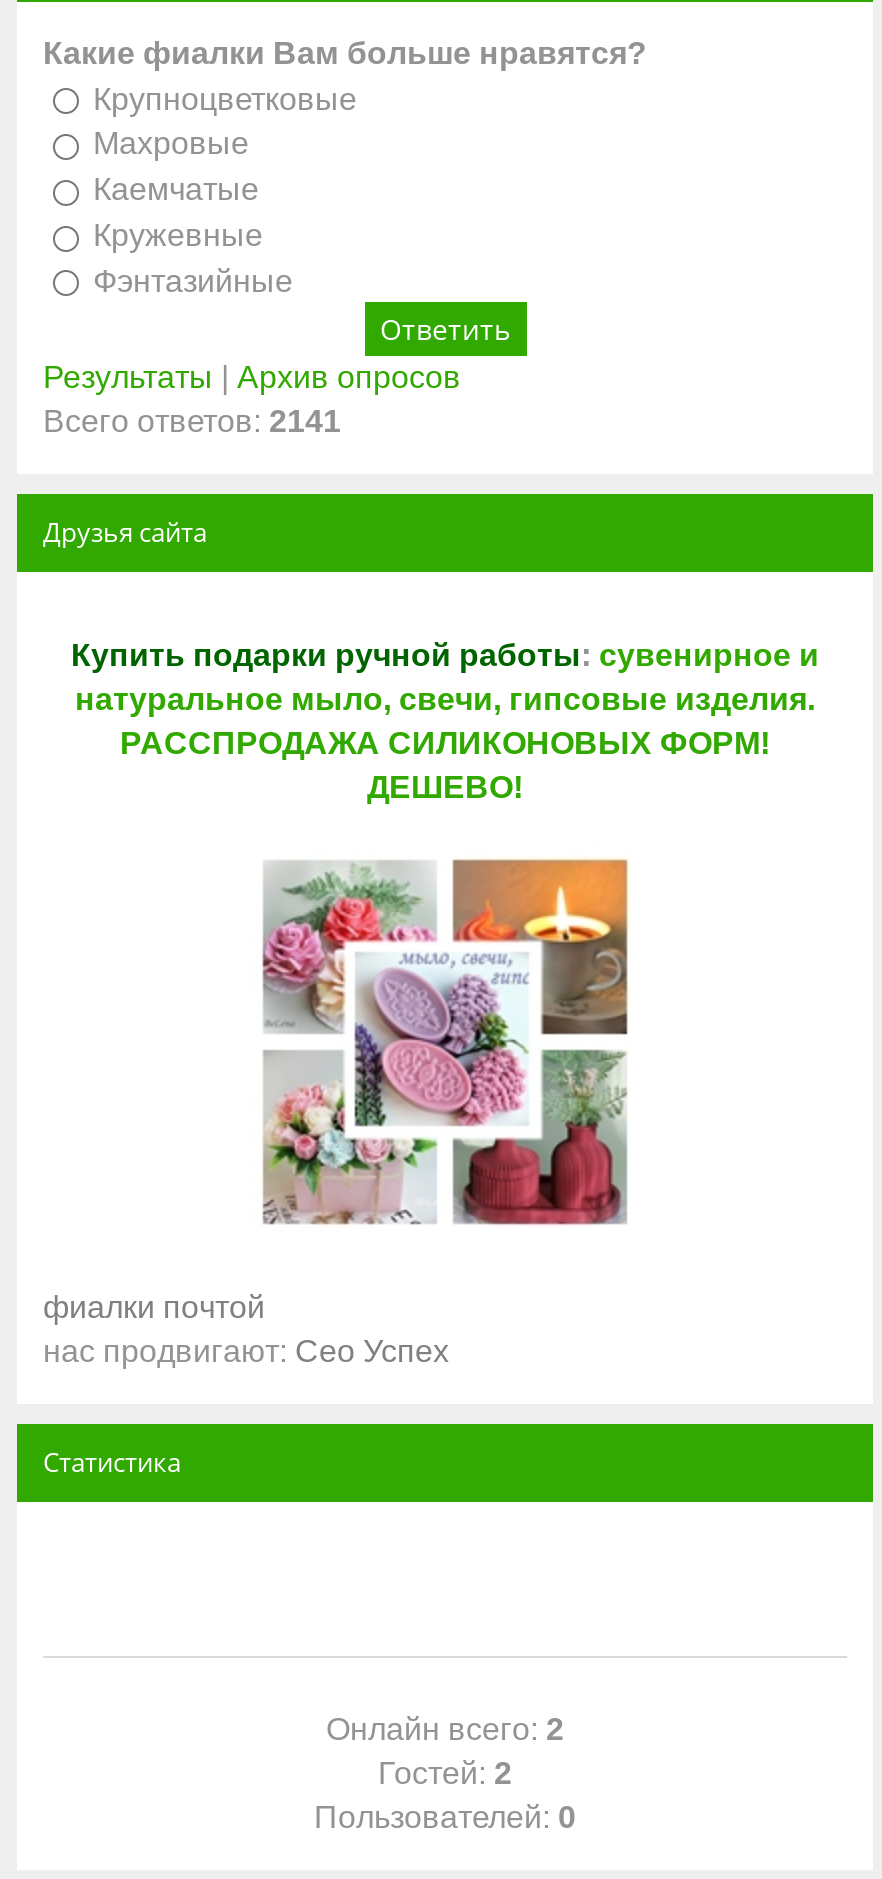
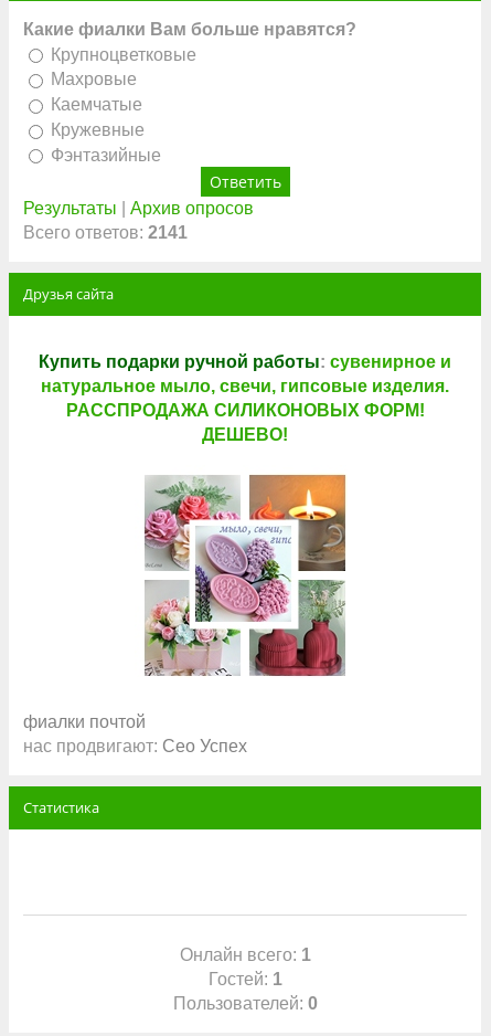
[326,1713,564,1747] Онлайн всего: 2 -> [179,946,311,965] Онлайн всего: 1
[378,1757,512,1791] Гостей: 2 -> [208,970,282,989] Гостей: 1

